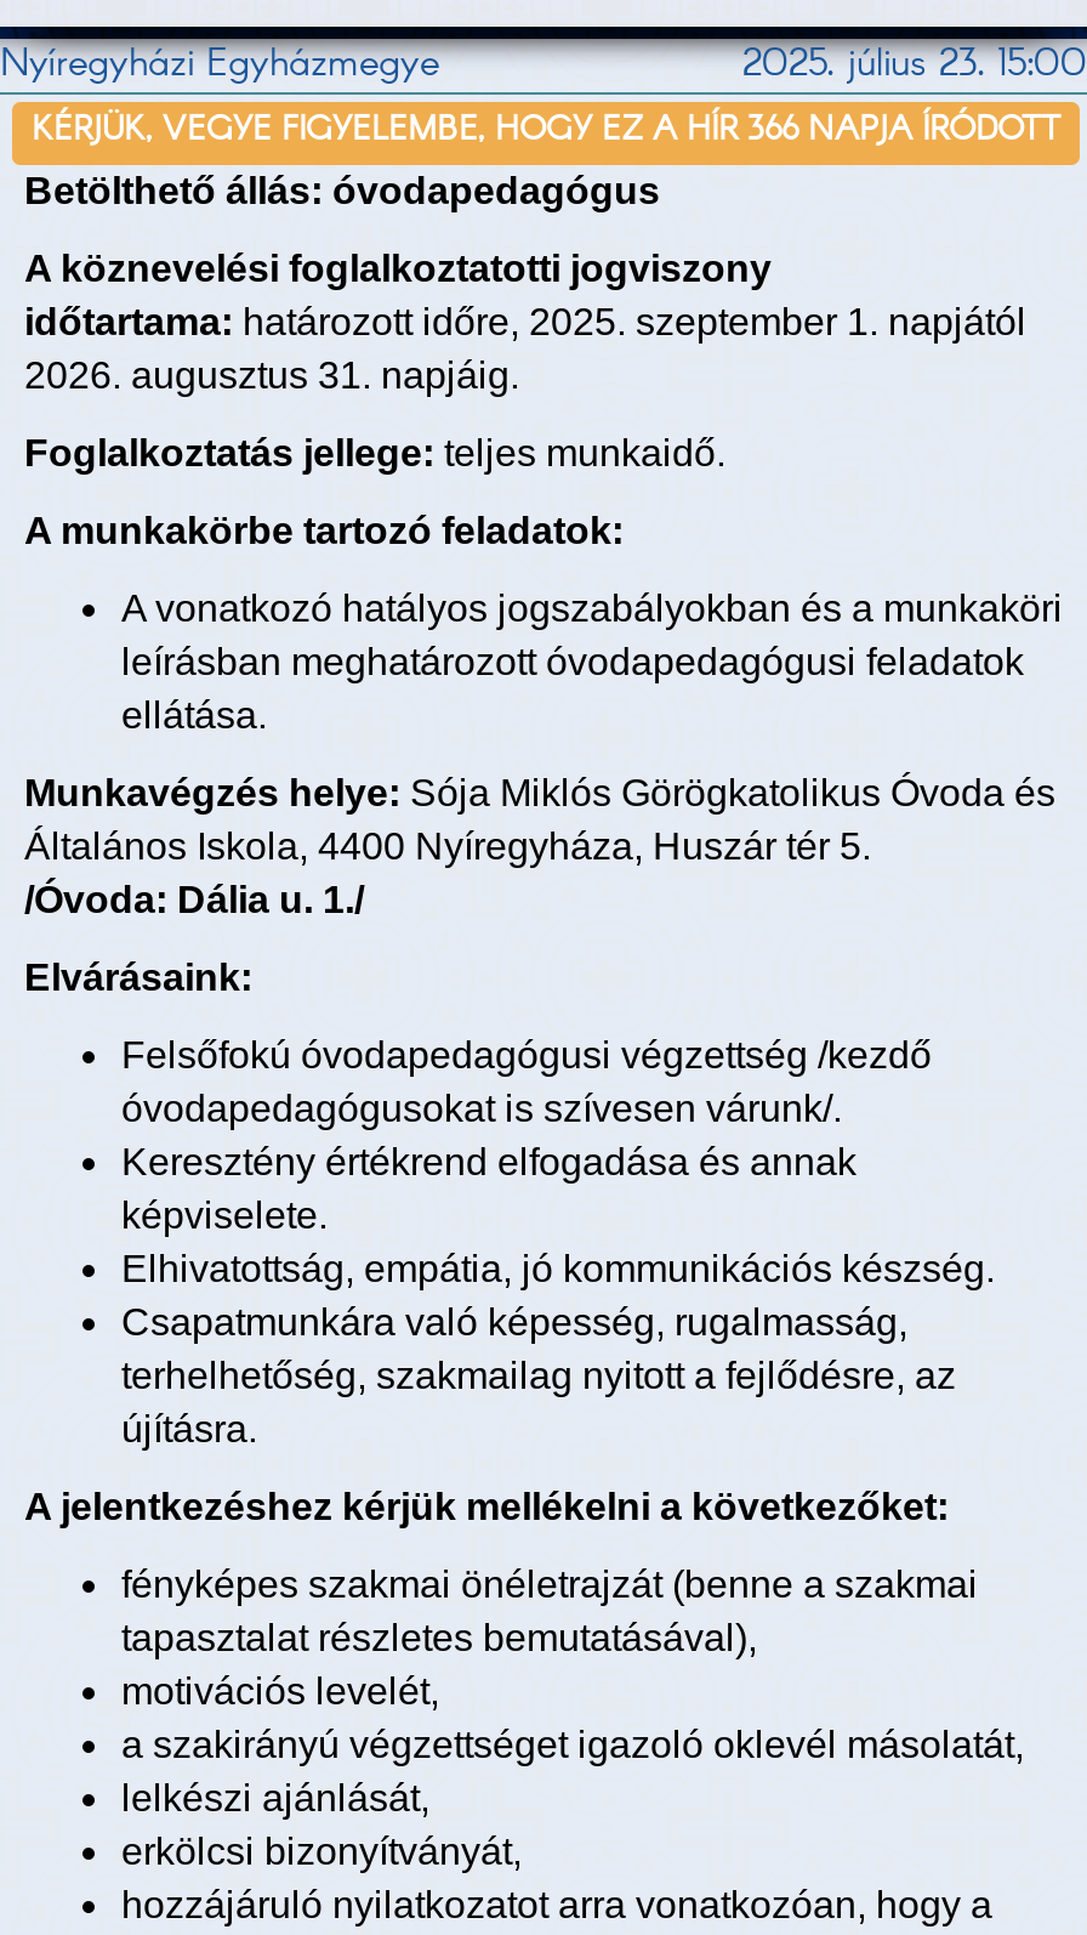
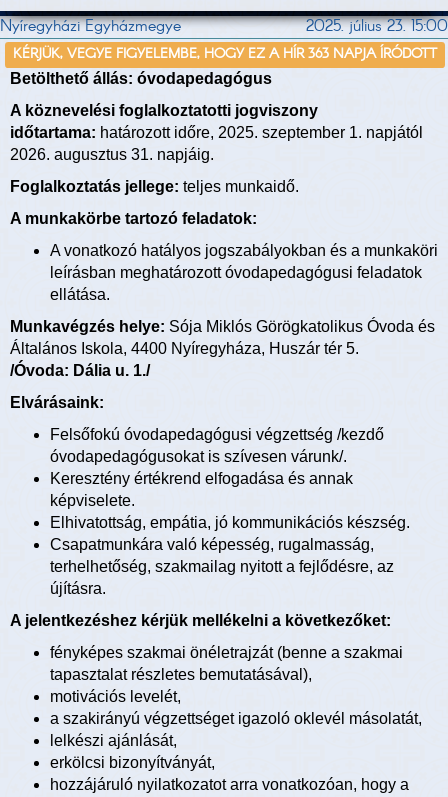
[32,109,1061,156] KÉRJÜK, VEGYE FIGYELEMBE, HOGY EZ A HÍR 366 NAPJA ÍRÓDOTT -> [13,45,437,64] KÉRJÜK, VEGYE FIGYELEMBE, HOGY EZ A HÍR 363 NAPJA ÍRÓDOTT

